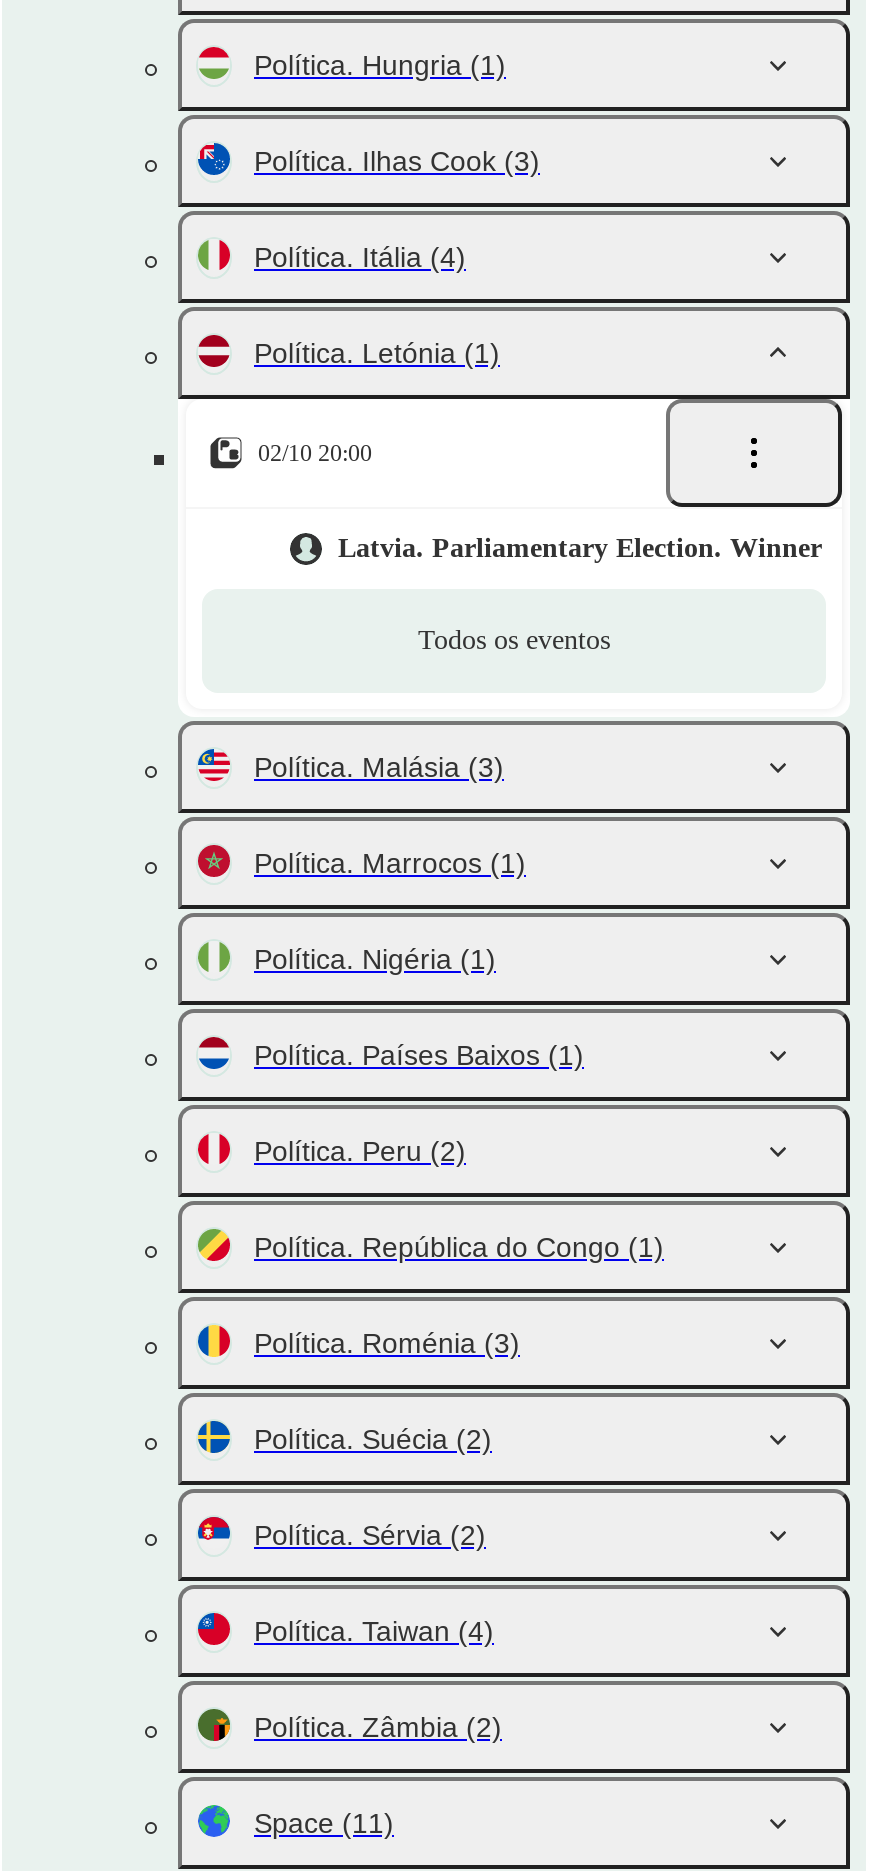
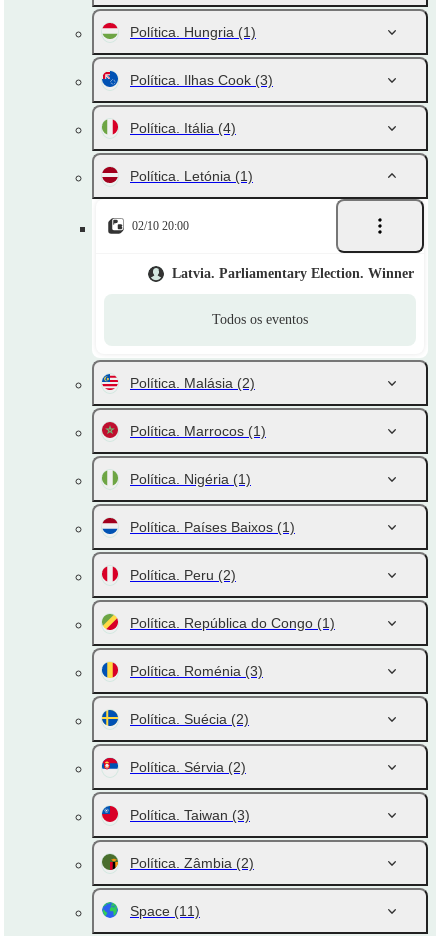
[254,751,504,783] Política. Malásia (3) -> [130,375,255,391] Política. Malásia (2)
[254,1615,494,1647] Política. Taiwan (4) -> [130,807,250,823] Política. Taiwan (3)

